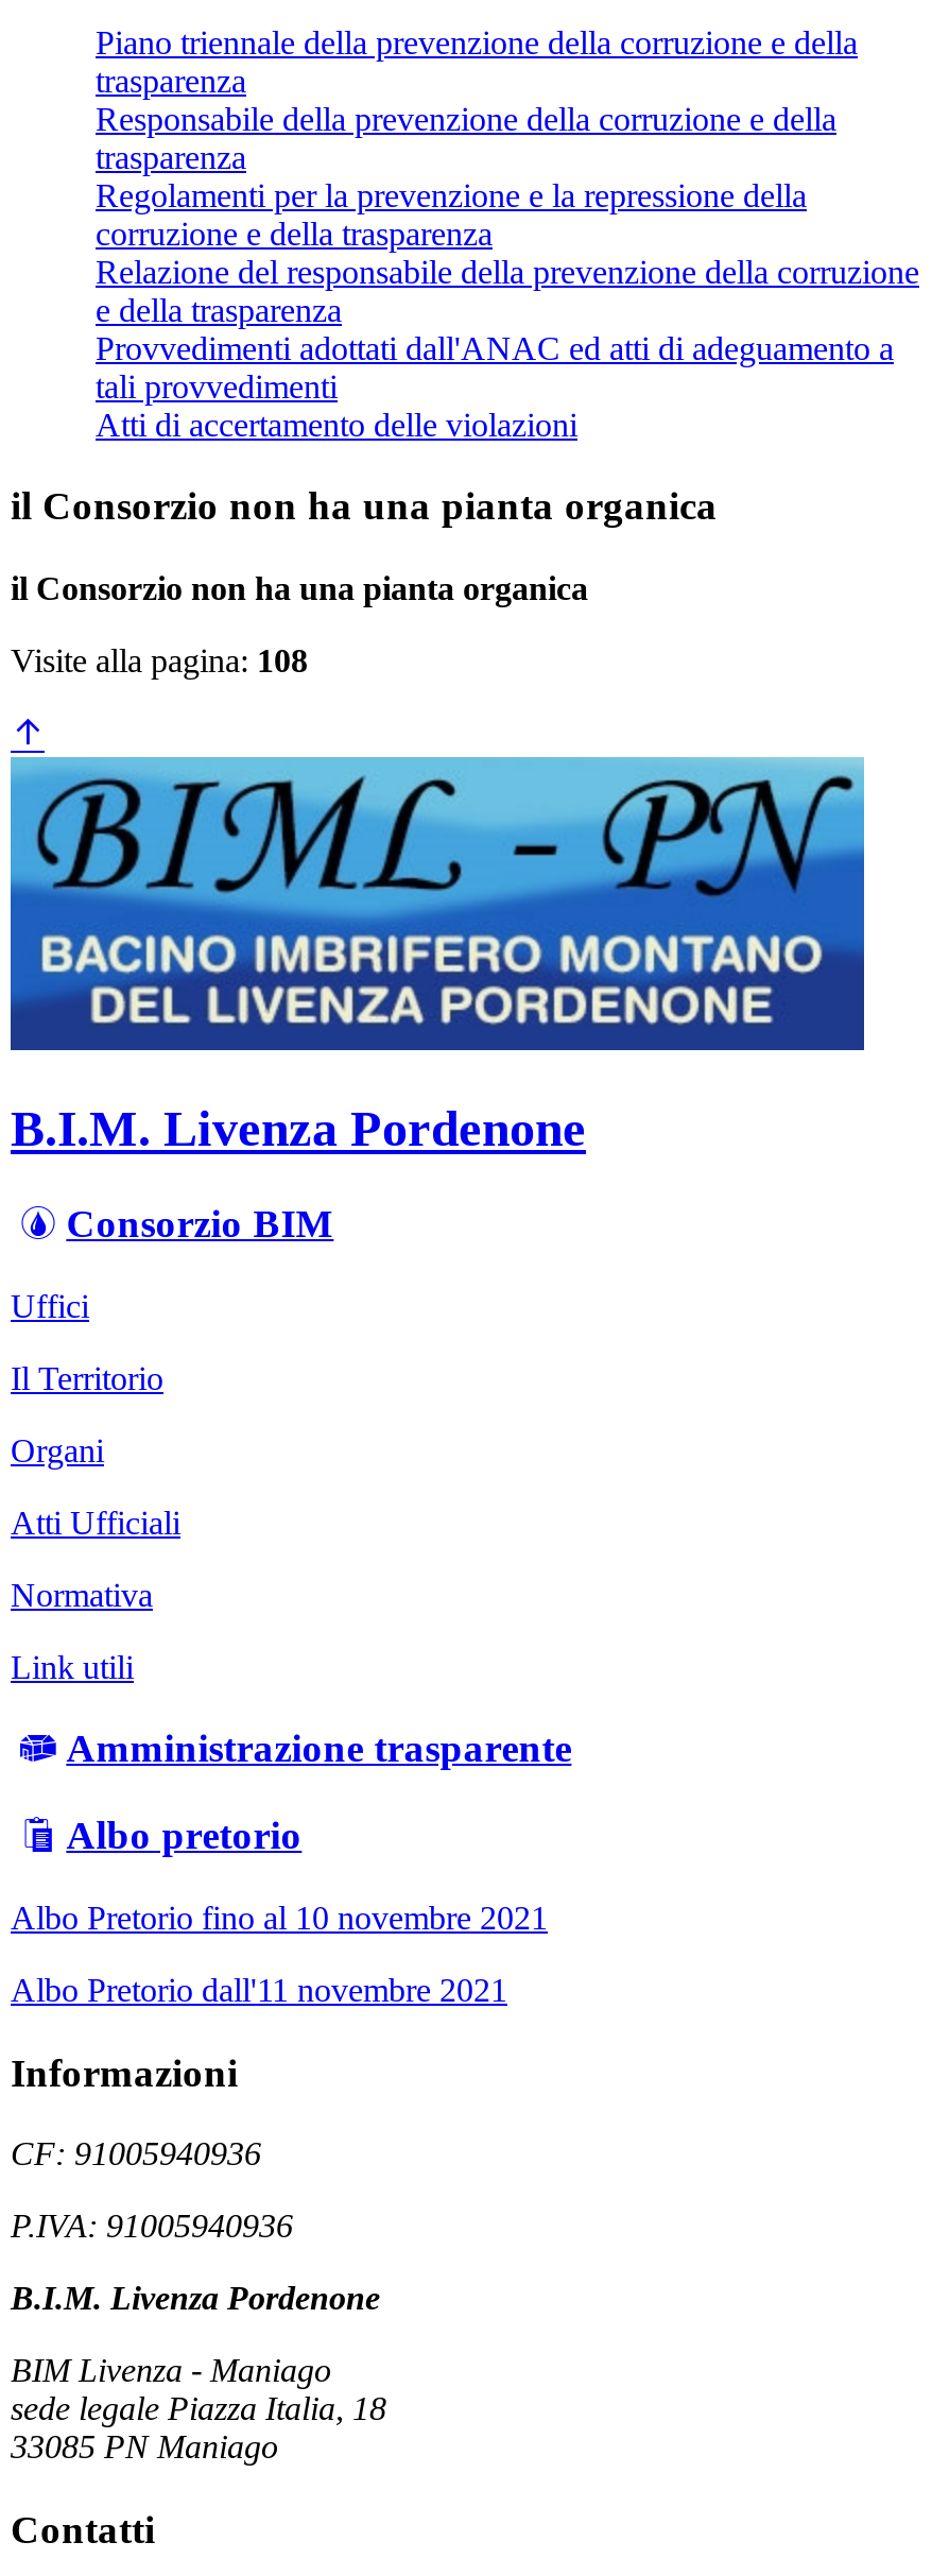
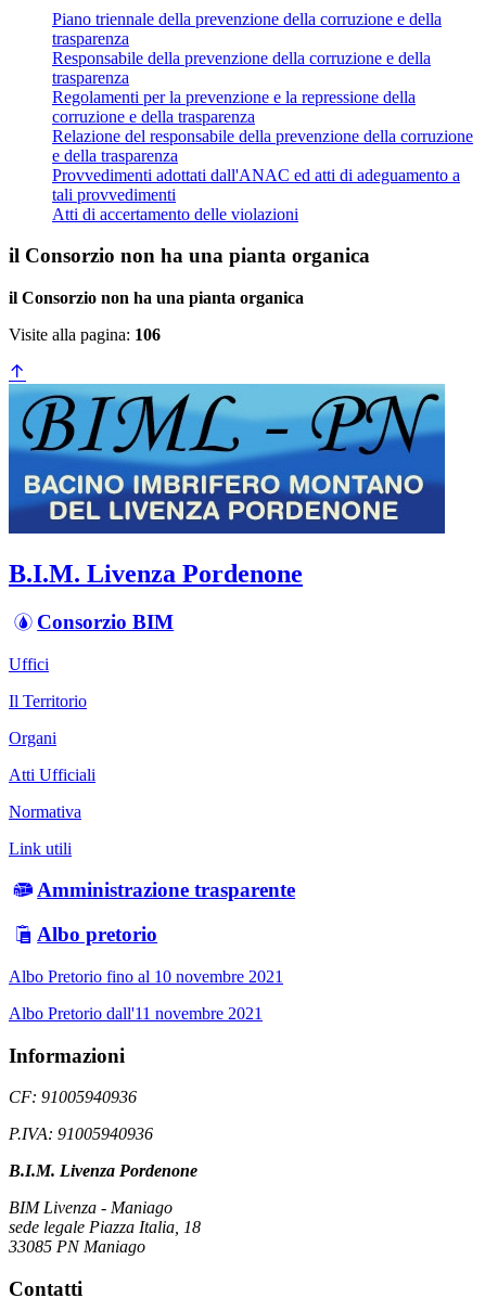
[11,643,308,679] Visite alla pagina: 108 -> [9,325,161,344] Visite alla pagina: 106

